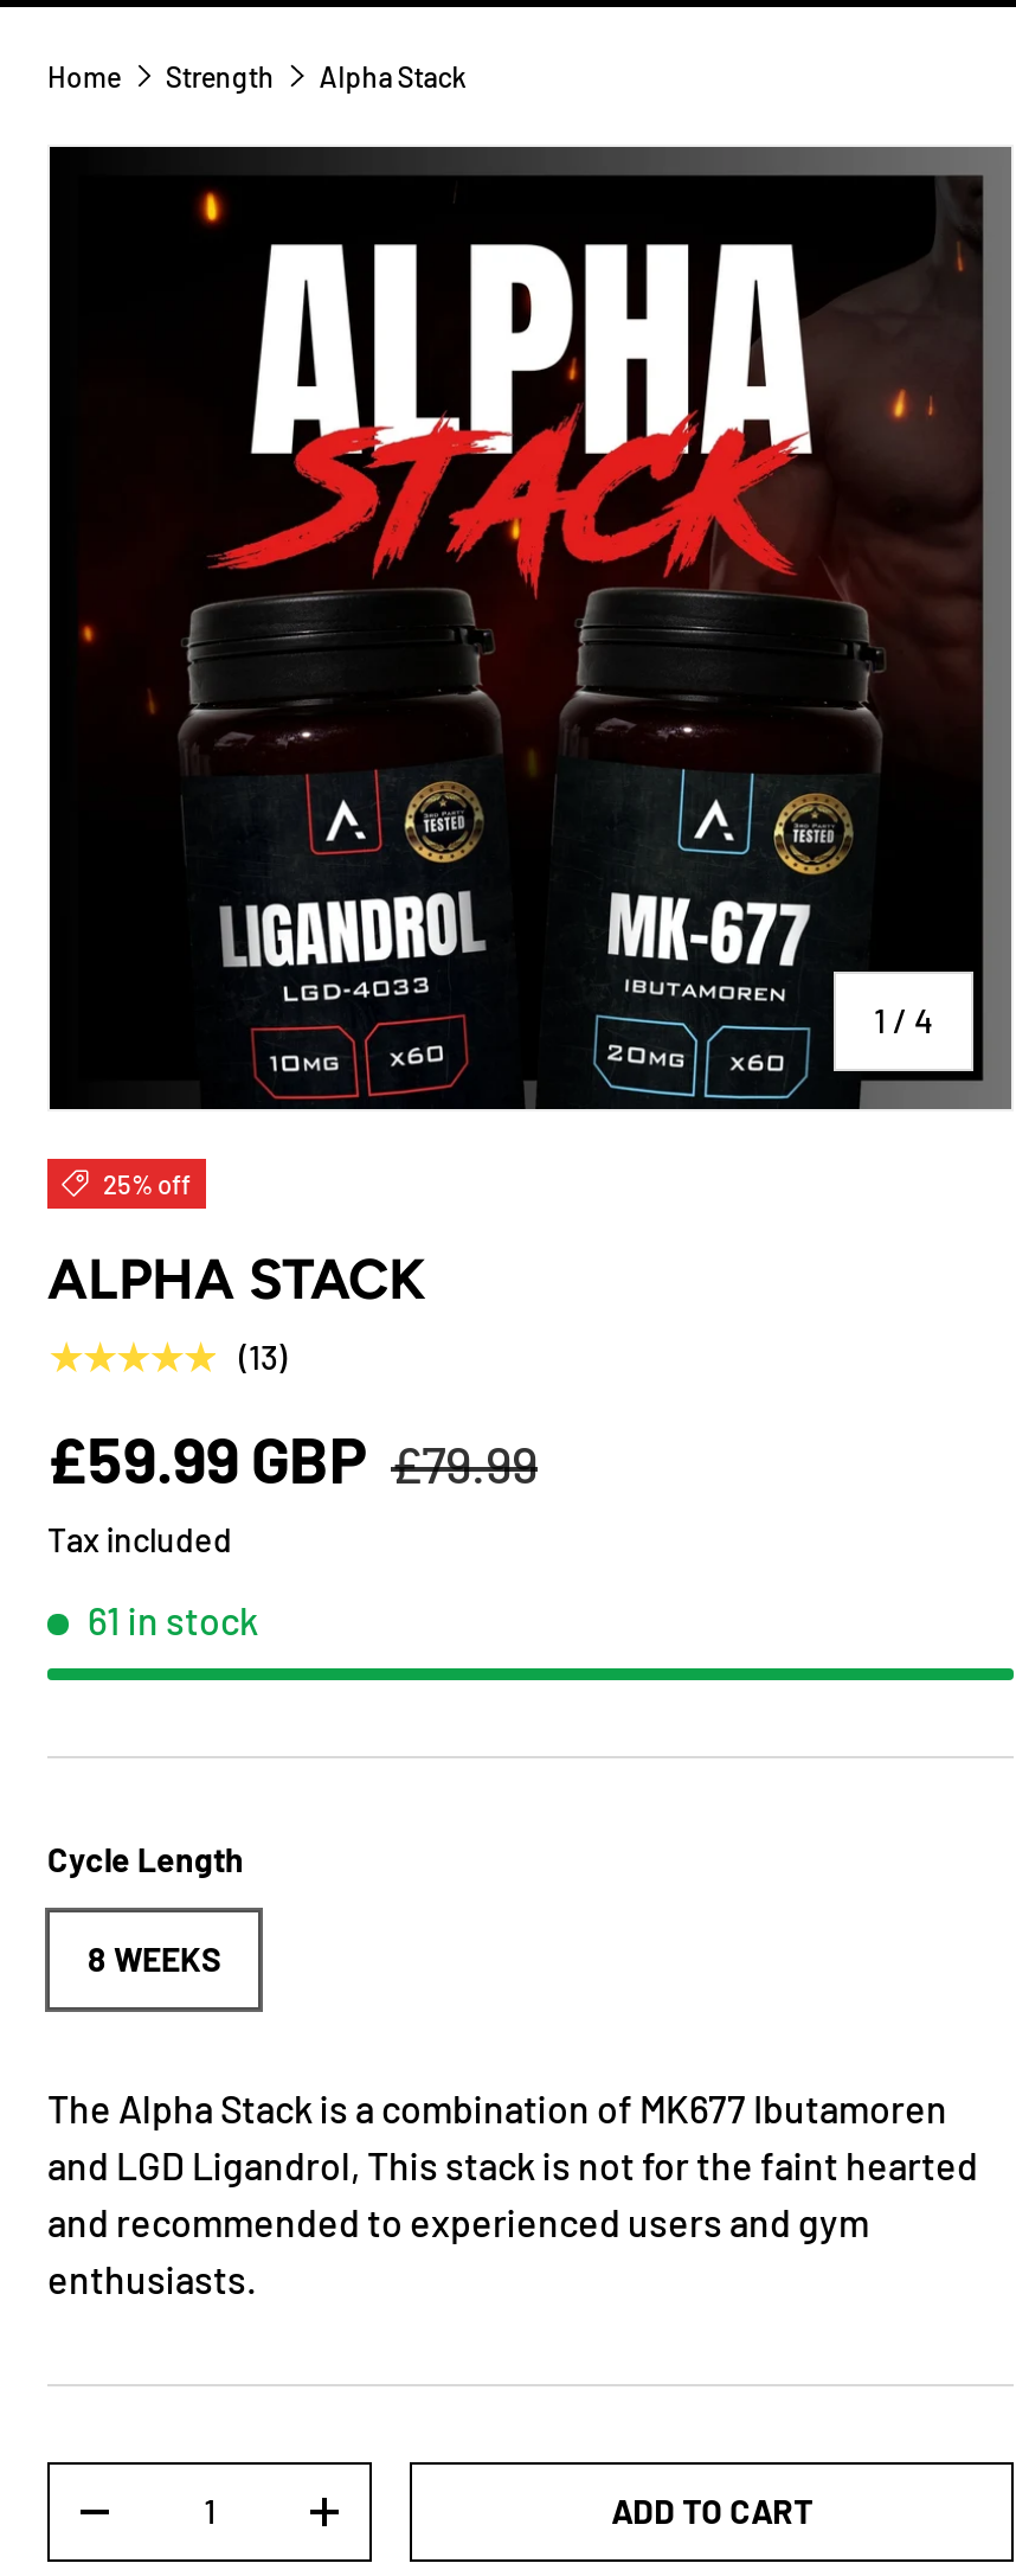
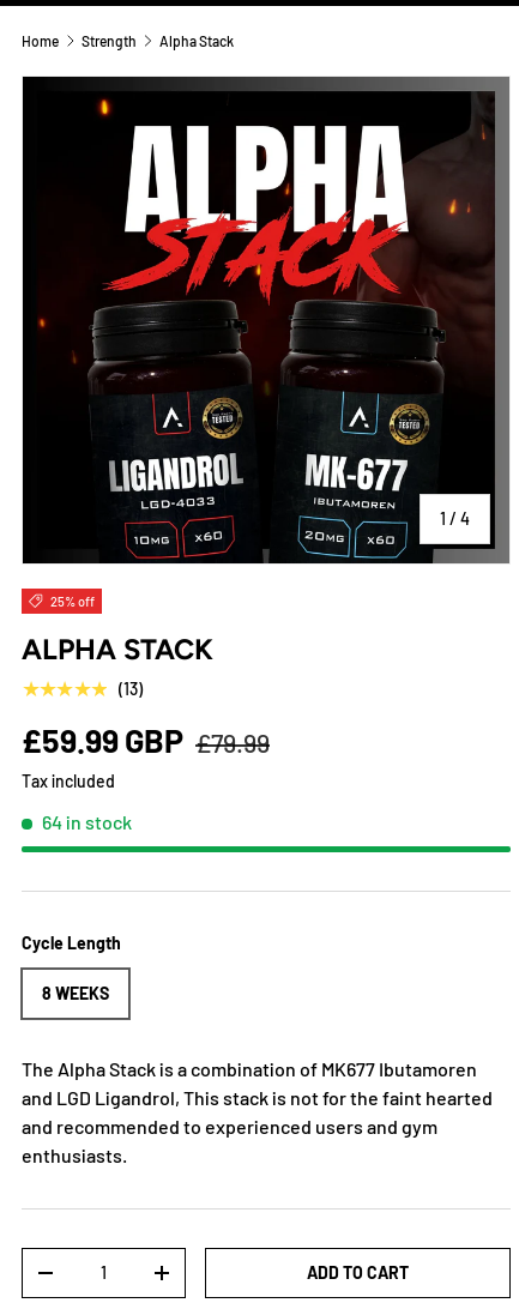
[88,1597,258,1642] 61 in stock -> [42,810,132,833] 64 in stock

